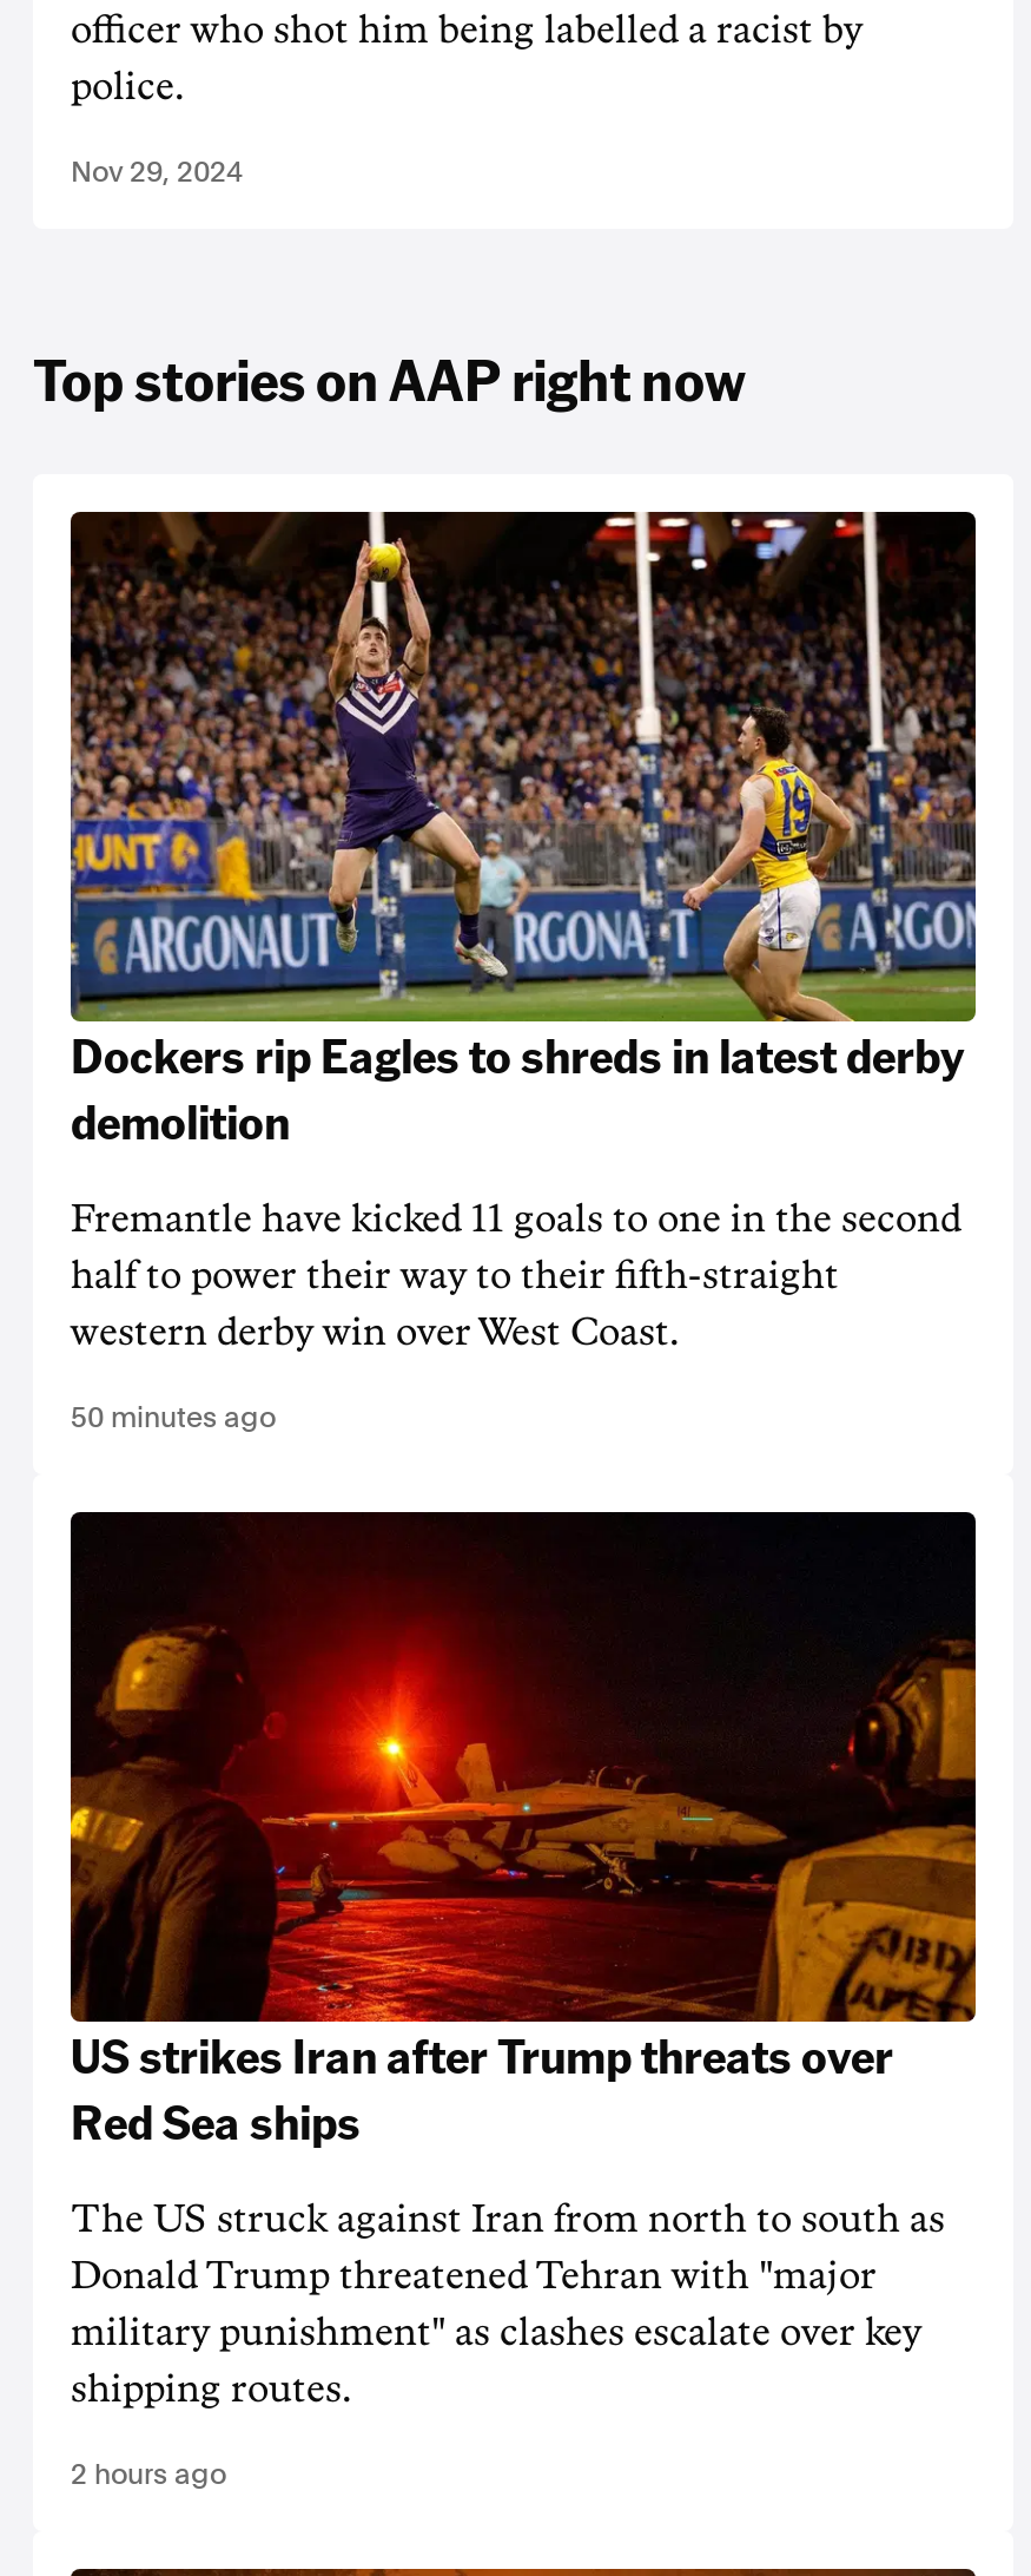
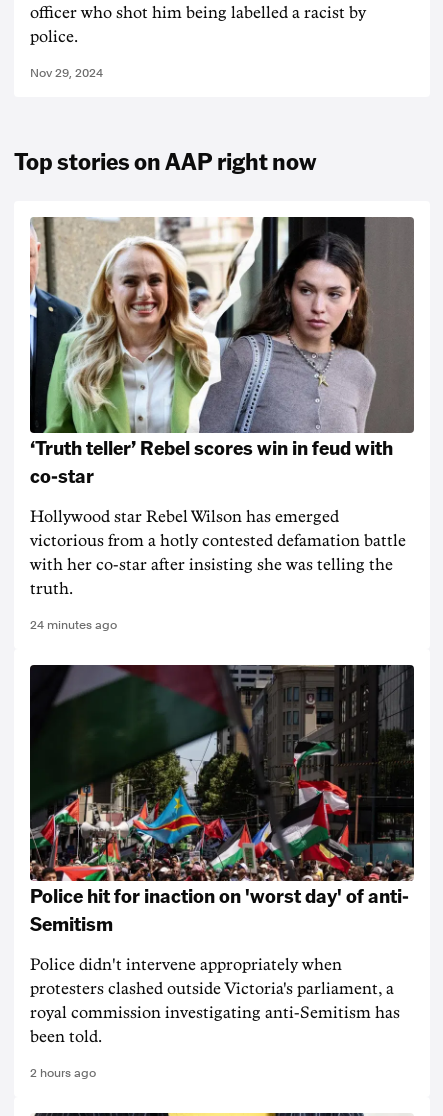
[68,510,978,1434] [image] | Dockers rip Eagles to shreds in latest derby | demolition | Fremantle have kicked 11 goals to one in the second | half to power their way to their fifth-straight | western derby win over West Coast. | 50 minutes ago -> [29,216,415,632] [image] | ‘Truth teller’ Rebel scores win in feud with | co-star | Hollywood star Rebel Wilson has emerged | victorious from a hotly contested defamation battle | with her co-star after insisting she was telling the | truth. | 24 minutes ago
[68,1510,978,2409] [image] | US strikes Iran after Trump threats over | Red Sea ships | The US struck against Iran from north to south as | Donald Trump threatened Tehran with "major | military punishment" as clashes escalate over key | shipping routes. -> [30,664,415,1045] [image] | Police hit for inaction on 'worst day' of anti- | Semitism | Police didn't intervene appropriately when | protesters clashed outside Victoria's parliament, a | royal commission investigating anti-Semitism has | been told.

